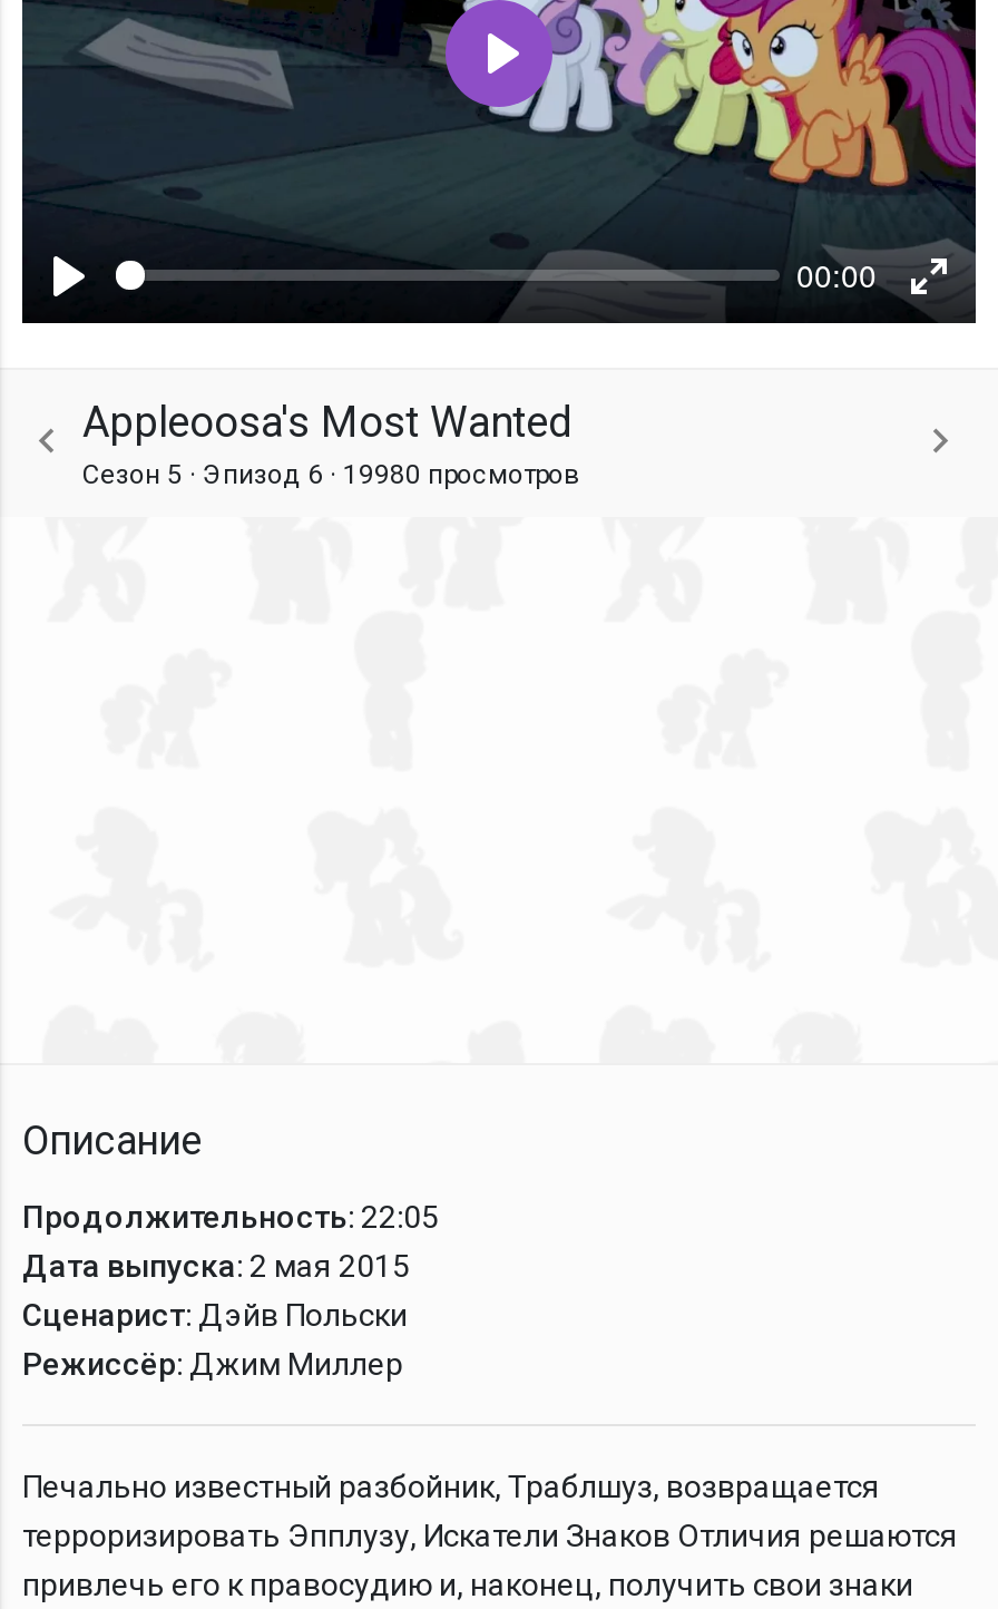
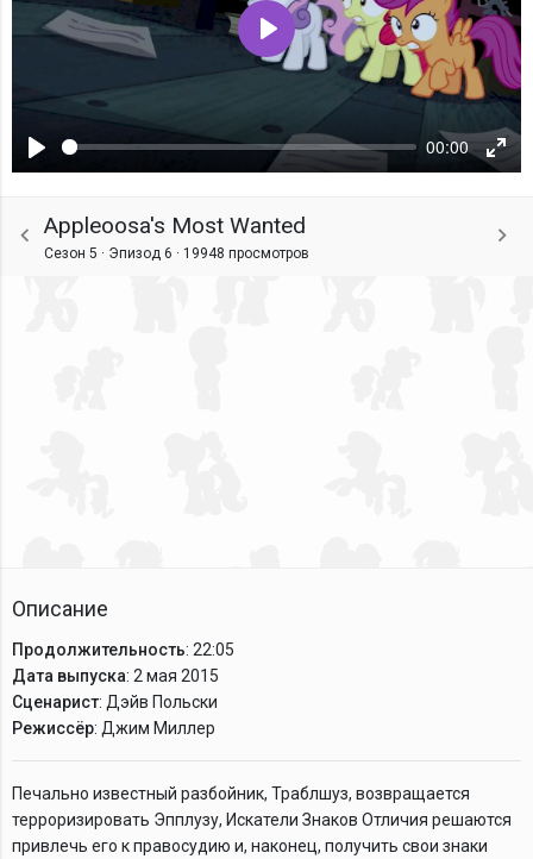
[82,458,579,489] Сезон 5 · Эпизод 6 · 19980 просмотров -> [44,244,309,261] Сезон 5 · Эпизод 6 · 19948 просмотров

